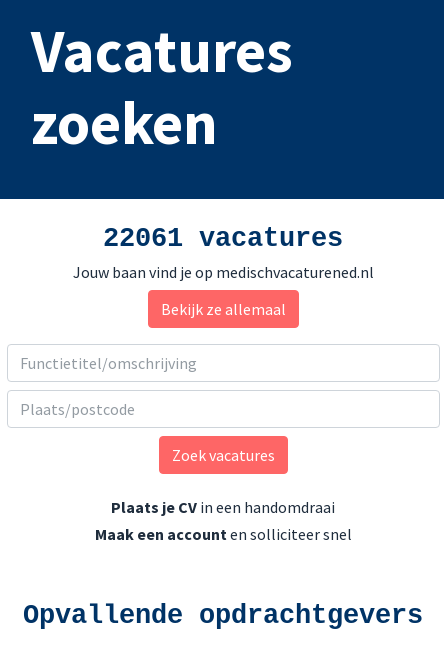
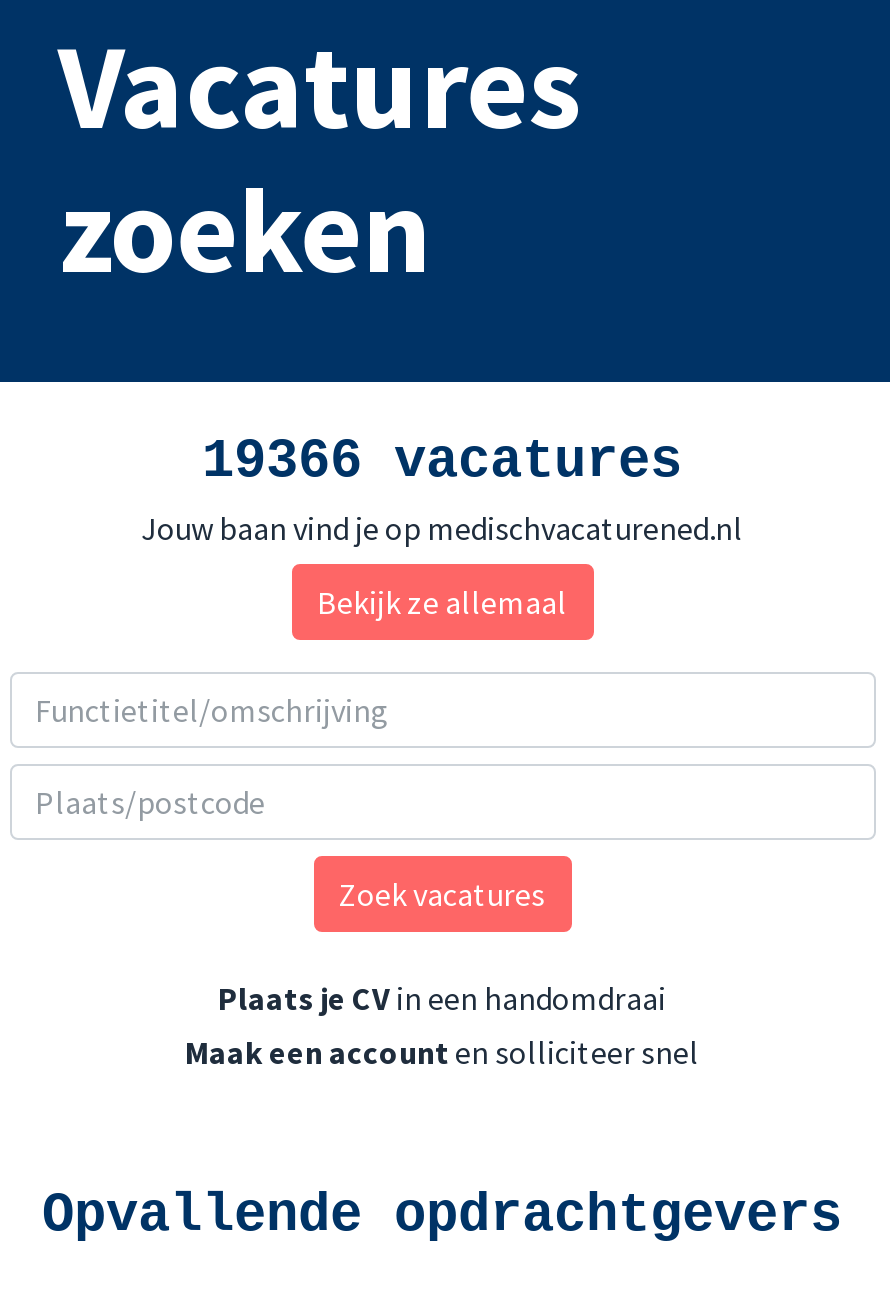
[103,223,343,254] 22061 vacatures -> [202,431,682,493] 19366 vacatures

